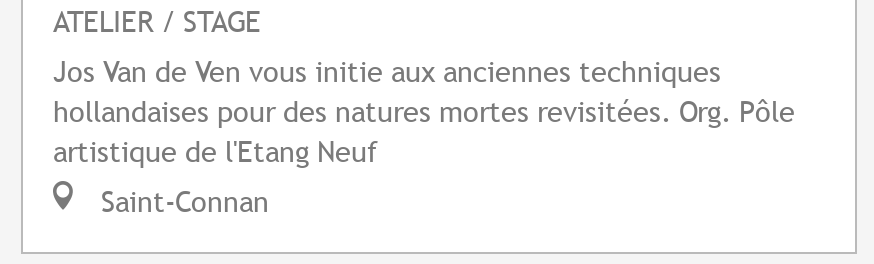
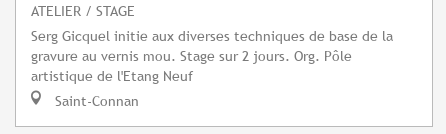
[53,55,795,129] Jos Van de Ven vous initie aux anciennes techniques | hollandaises pour des natures mortes revisitées. Org. Pôle -> [31,27,393,64] Serg Gicquel initie aux diverses techniques de base de la | gravure au vernis mou. Stage sur 2 jours. Org. Pôle

